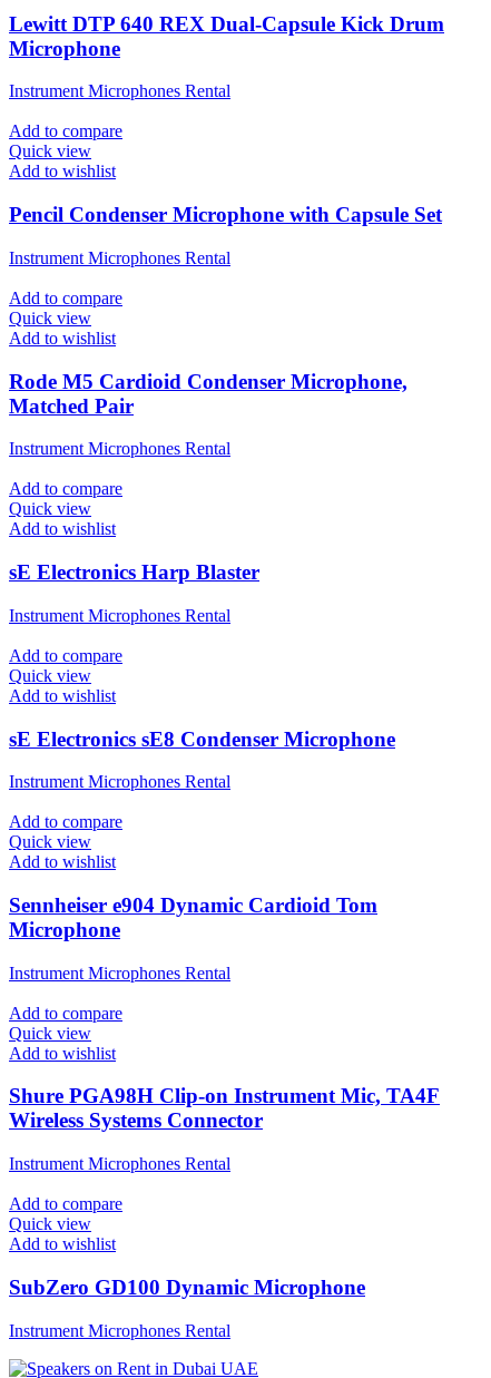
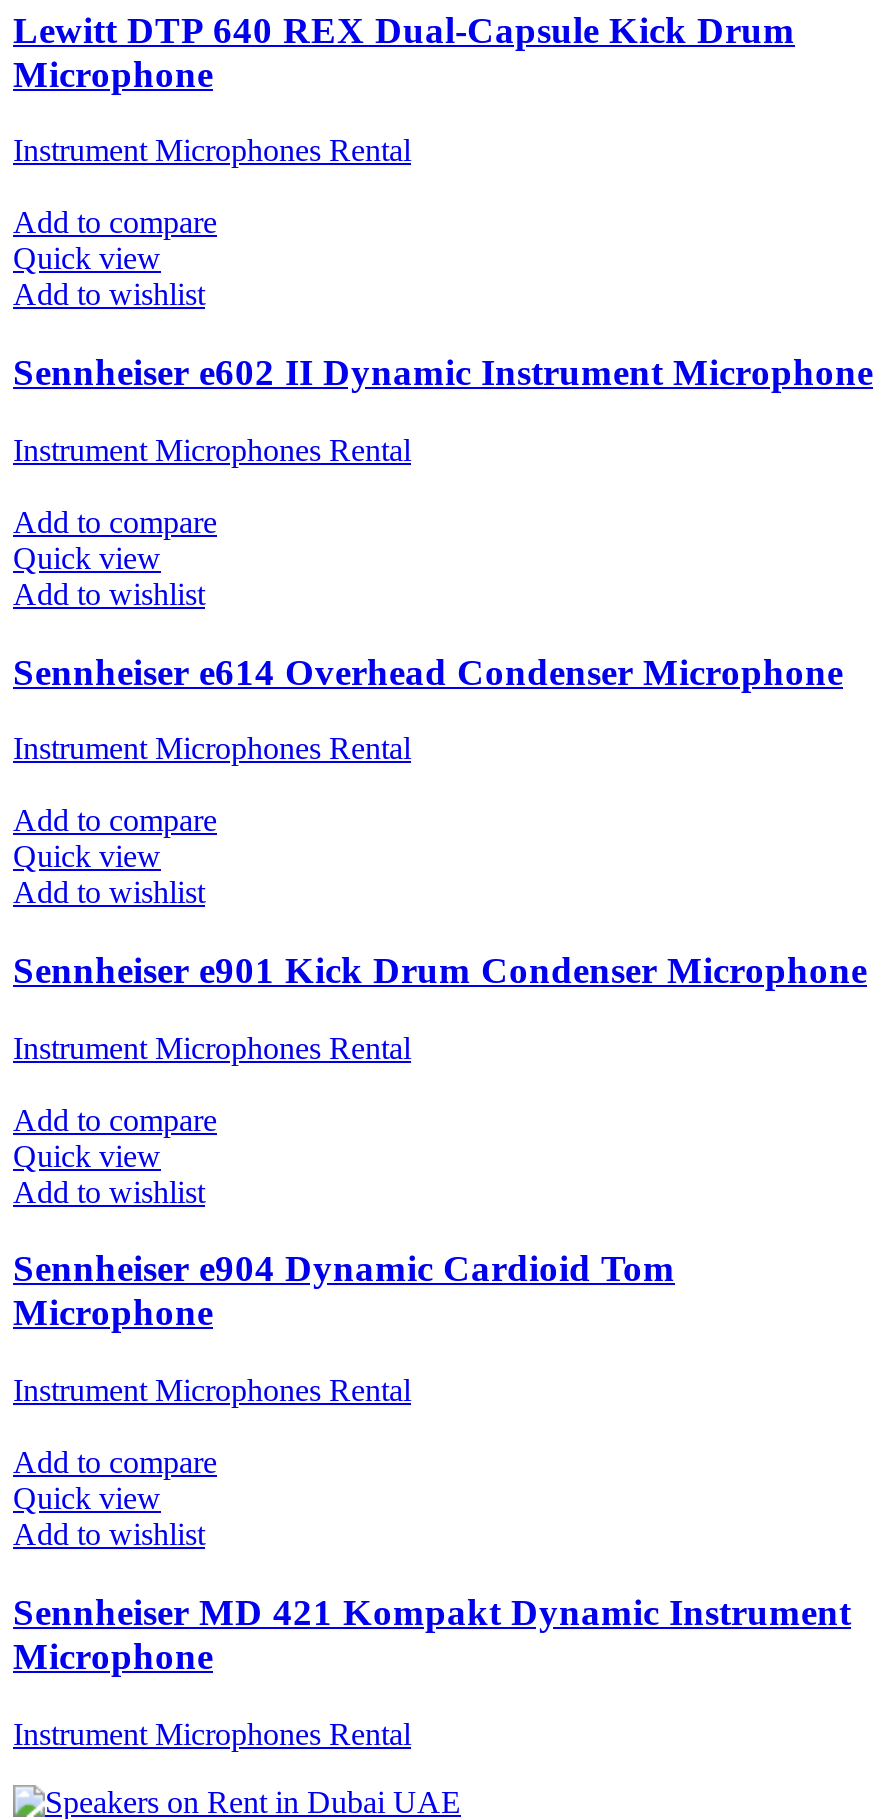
[9,203,442,226] Pencil Condenser Microphone with Capsule Set -> [13,351,873,393] Sennheiser e602 II Dynamic Instrument Microphone
[9,369,407,417] Rode M5 Cardioid Condenser Microphone, | Matched Pair -> [13,650,843,692] Sennheiser e614 Overhead Condenser Microphone
[9,560,395,750] sE Electronics Harp Blaster | Instrument Microphones Rental | Add to compare | Quick view | Add to wishlist | sE Electronics sE8 Condenser Microphone -> [13,949,867,991] Sennheiser e901 Kick Drum Condenser Microphone
[9,1084,440,1299] Shure PGA98H Clip-on Instrument Mic, TA4F | Wireless Systems Connector | Instrument Microphones Rental | Add to compare | Quick view | Add to wishlist | SubZero GD100 Dynamic Microphone -> [13,1591,851,1677] Sennheiser MD 421 Kompakt Dynamic Instrument | Microphone

